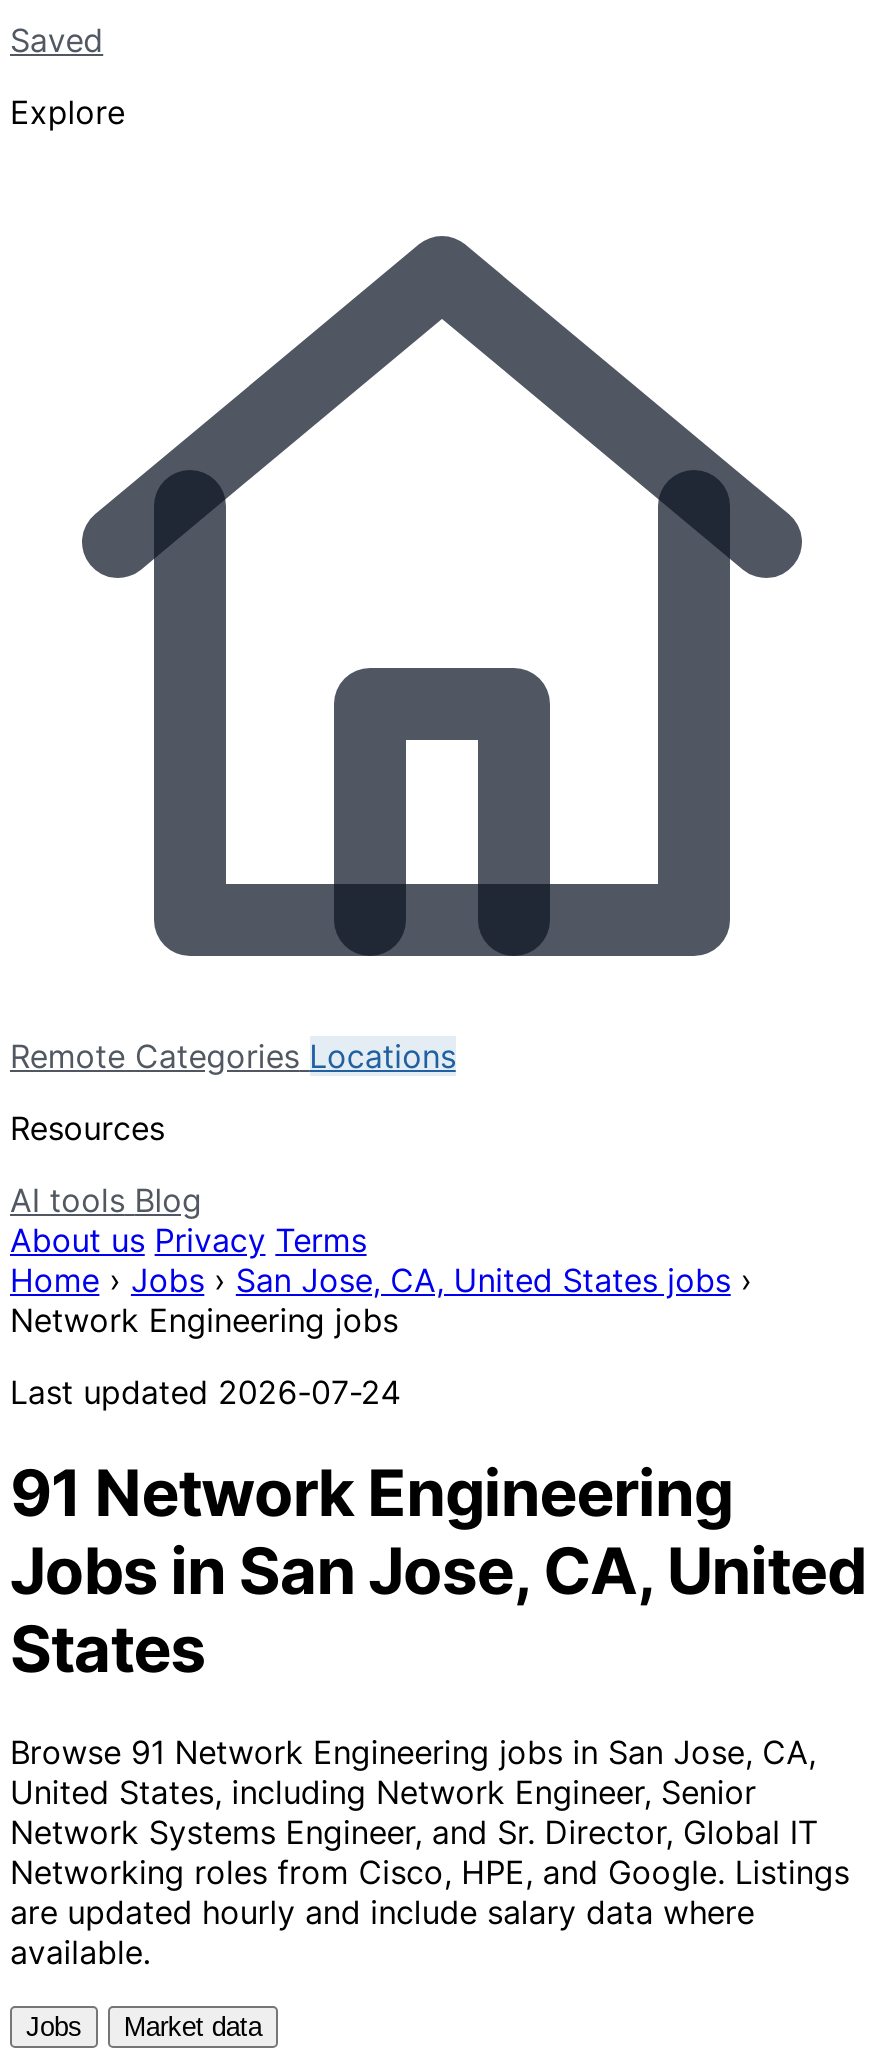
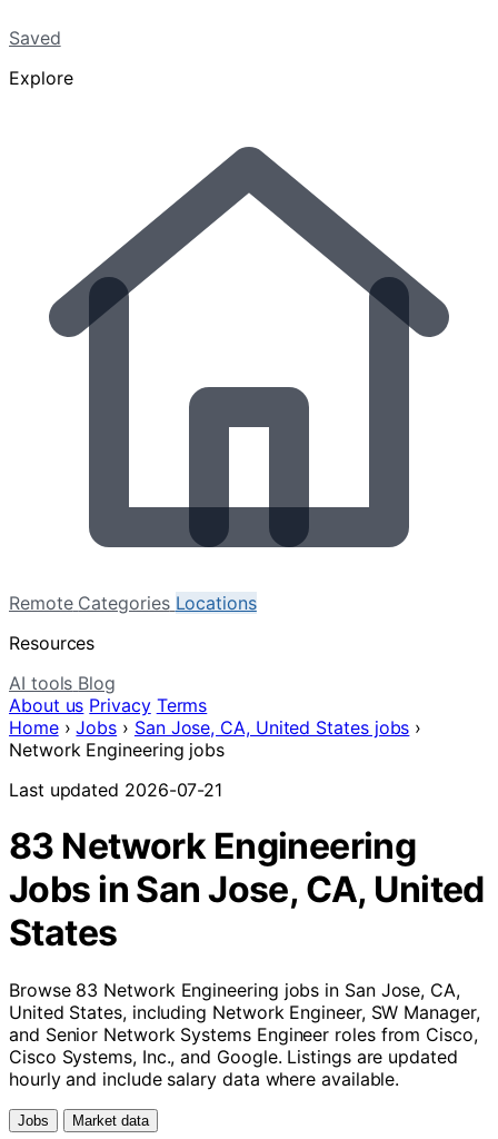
[10,1372,400,1412] Last updated 2026-07-24 -> [9,779,223,801] Last updated 2026-07-21
[10,1455,733,1533] 91 Network Engineering -> [9,825,416,868] 83 Network Engineering
[10,1732,849,1972] Browse 91 Network Engineering jobs in San Jose, CA, | United States, including Network Engineer, Senior | Network Systems Engineer, and Sr. Director, Global IT | Networking roles from Cisco, HPE, and Google. Listings | are updated hourly and include salary data where | available. -> [9,979,480,1090] Browse 83 Network Engineering jobs in San Jose, CA, | United States, including Network Engineer, SW Manager, | and Senior Network Systems Engineer roles from Cisco, | Cisco Systems, Inc., and Google. Listings are updated | hourly and include salary data where available.

